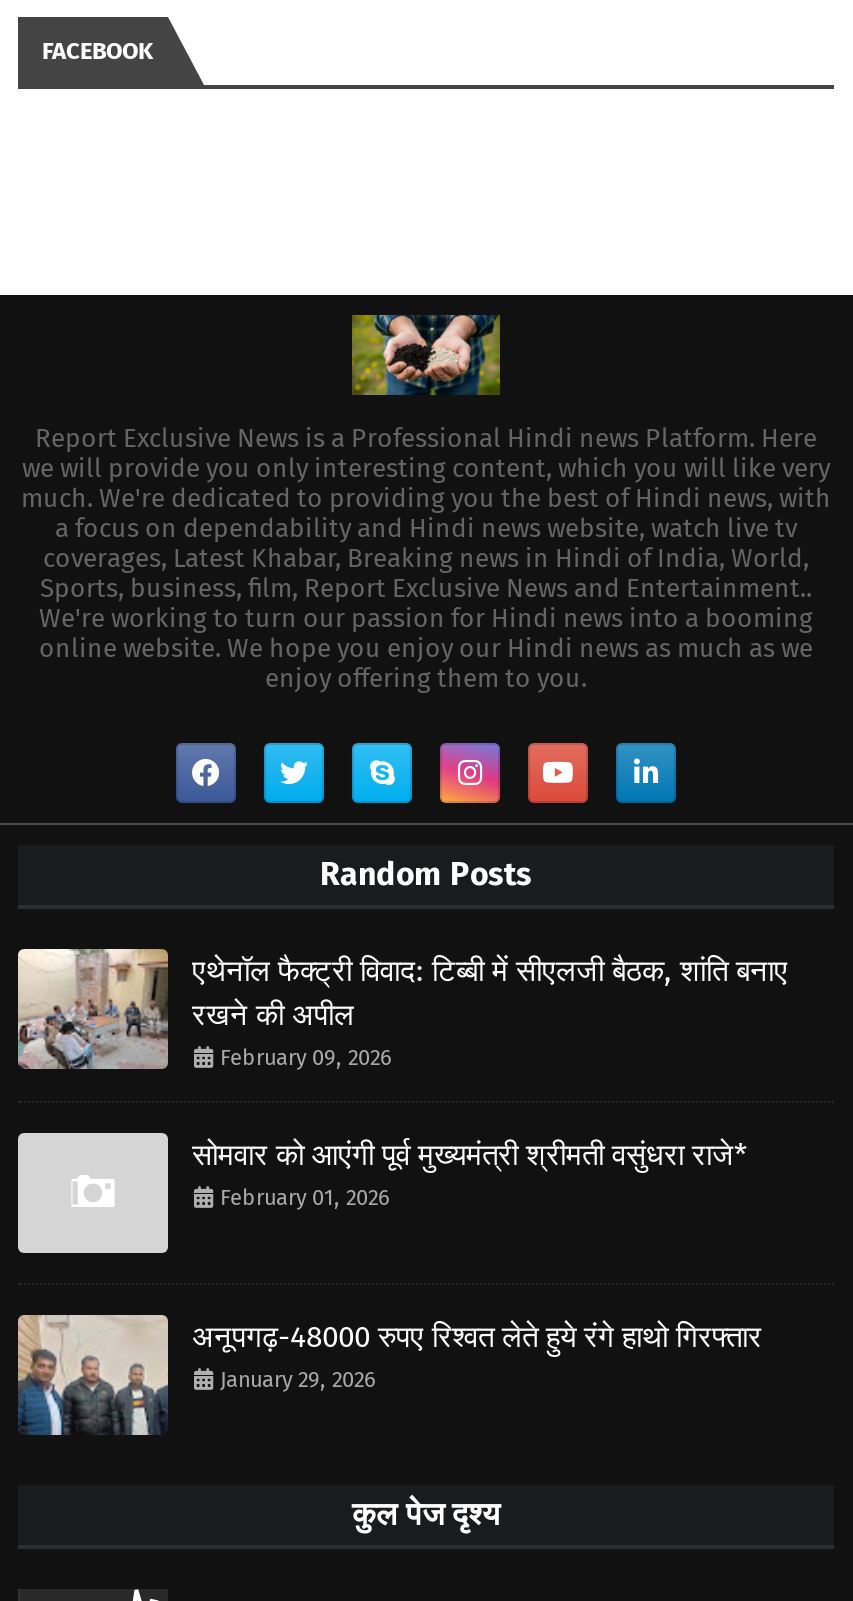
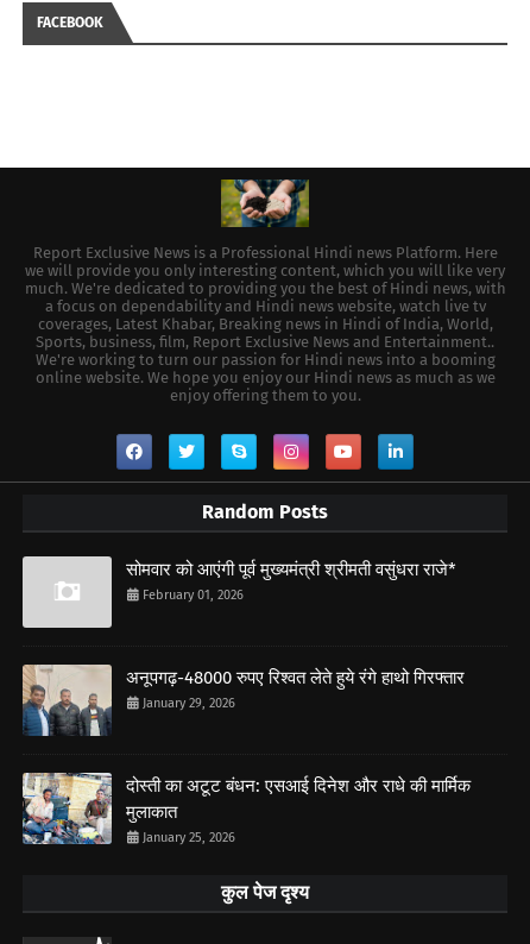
[18,947,788,1070] [image] | एथेनॉल फैक्ट्री विवाद: टिब्बी में सीएलजी बैठक, शांति बनाए | रखने की अपील | February 09, 2026 -> none
moved [14,1136,762,1439] -> [20,558,465,738]: [image] | सोमवार को आएंगी पूर्व मुख्यमंत्री श्रीमती वसुंधरा राजे* | February 01, 2026 | अनूपगढ़-48000 रुपए रिश्वत लेते हुये रंगे हाथो गिरफ्तार | January 29, 2026
none -> [23,773,471,845] [image] | दोस्ती का अटूट बंधन: एसआई दिनेश और राधे की मार्मिक | मुलाकात | January 25, 2026

